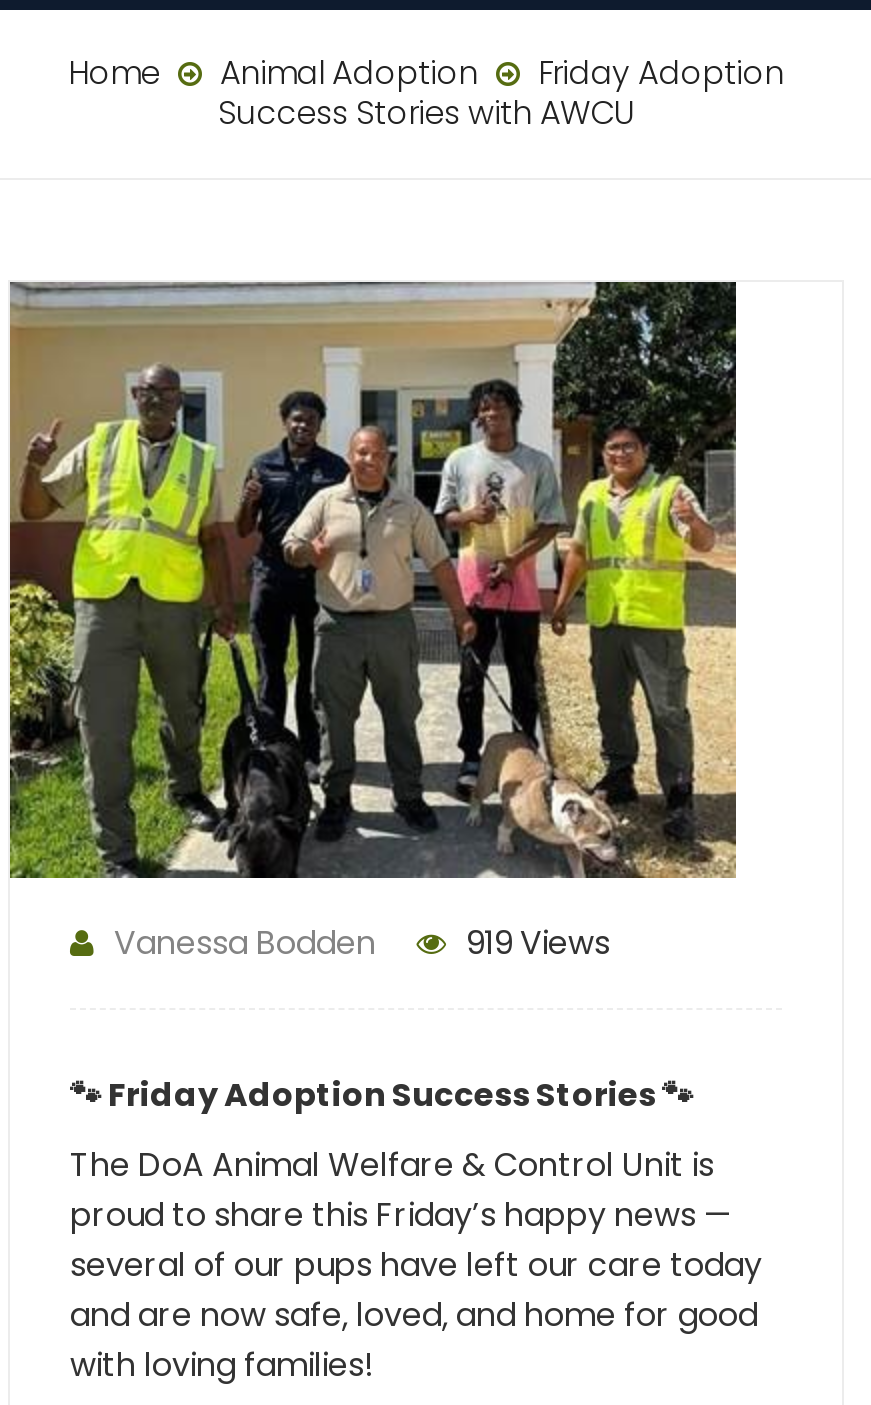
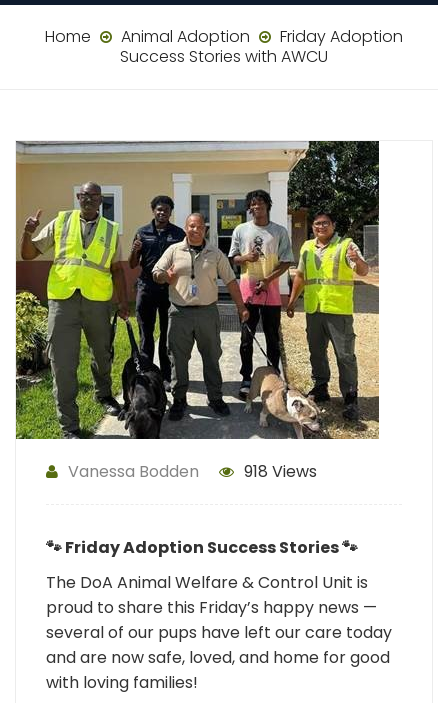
[114,920,610,966] Vanessa Bodden 919 Views -> [68,460,317,483] Vanessa Bodden 918 Views

